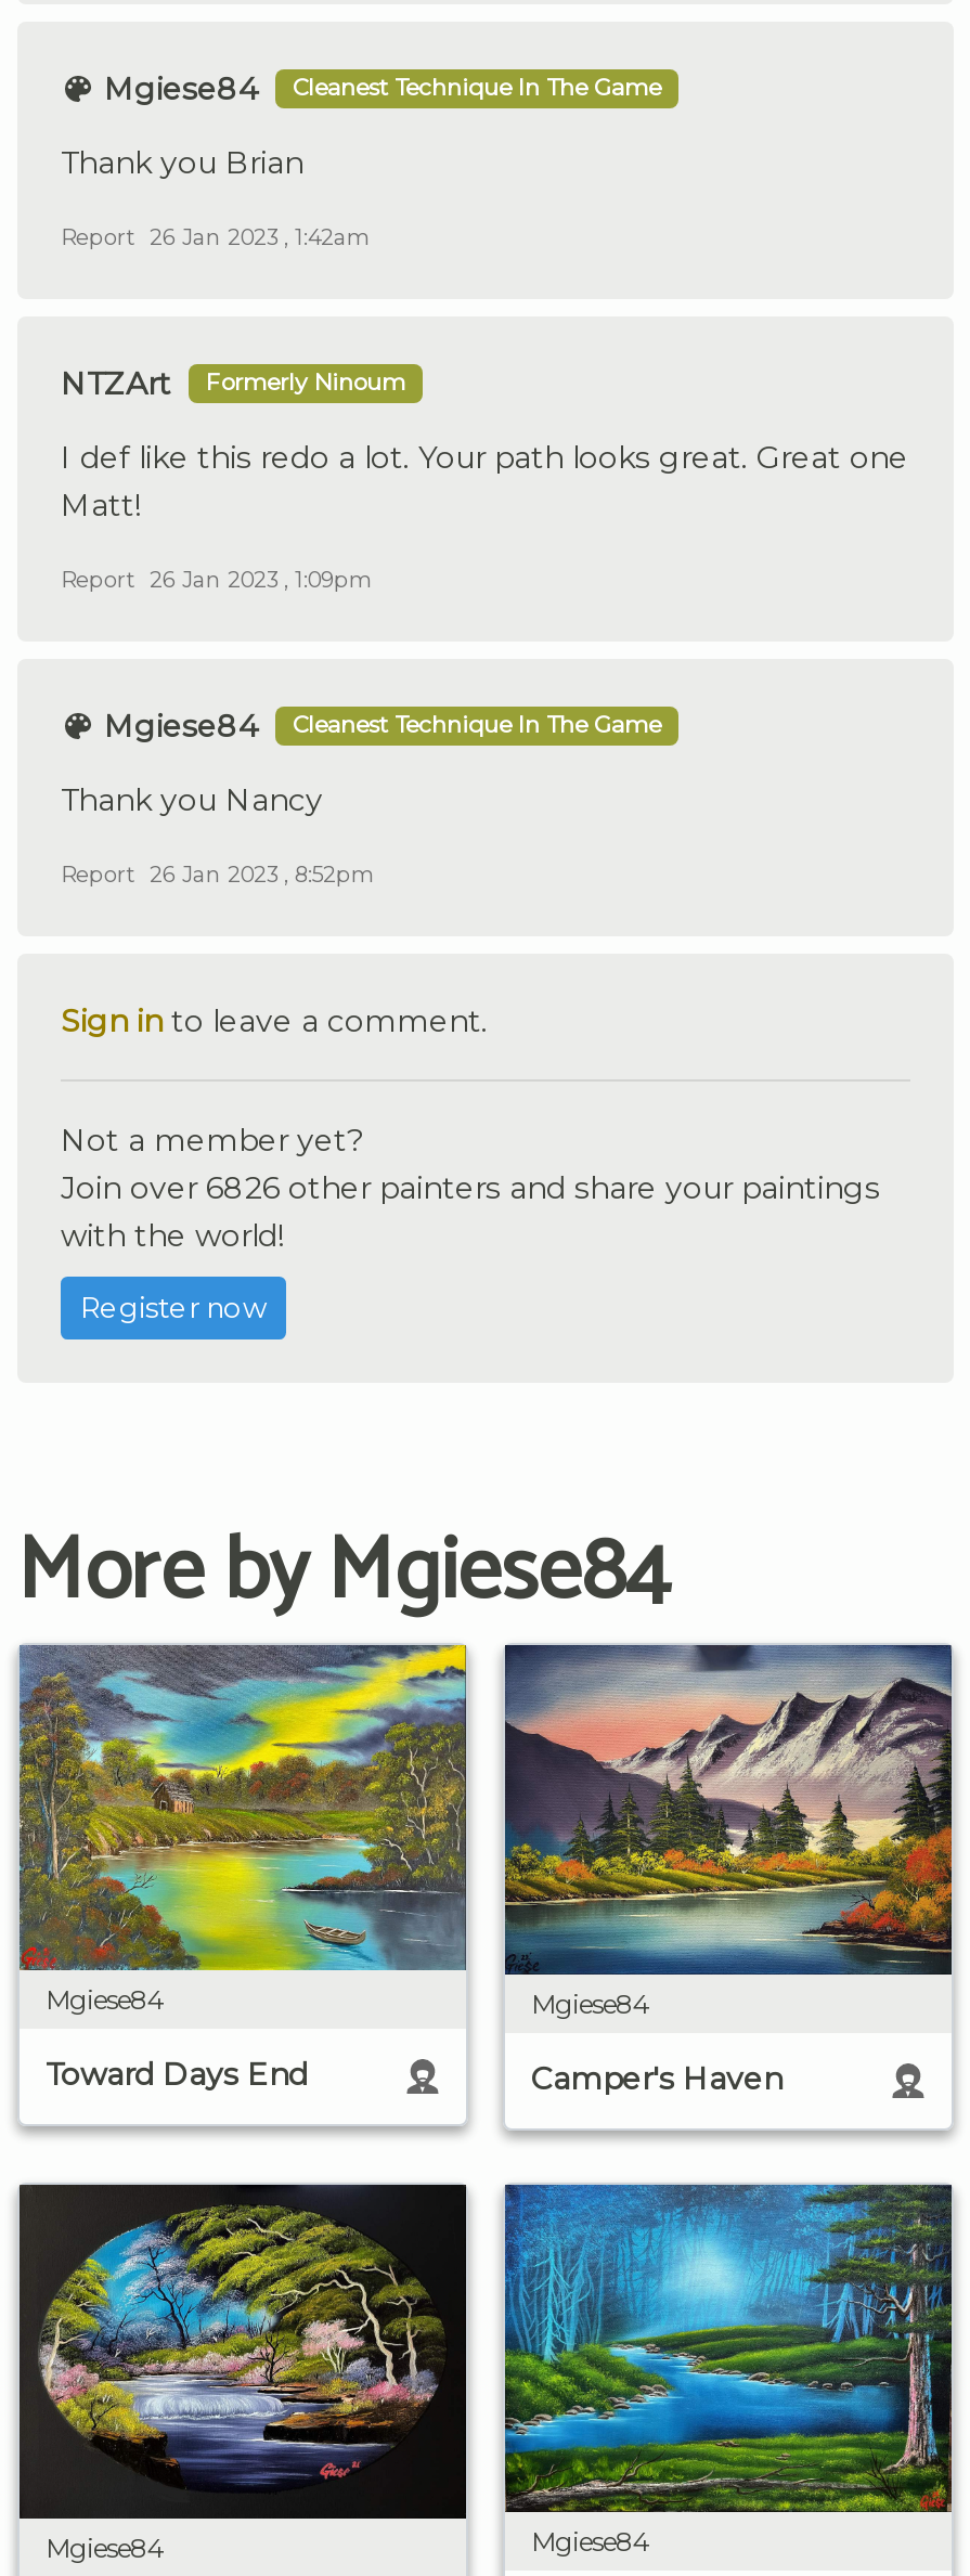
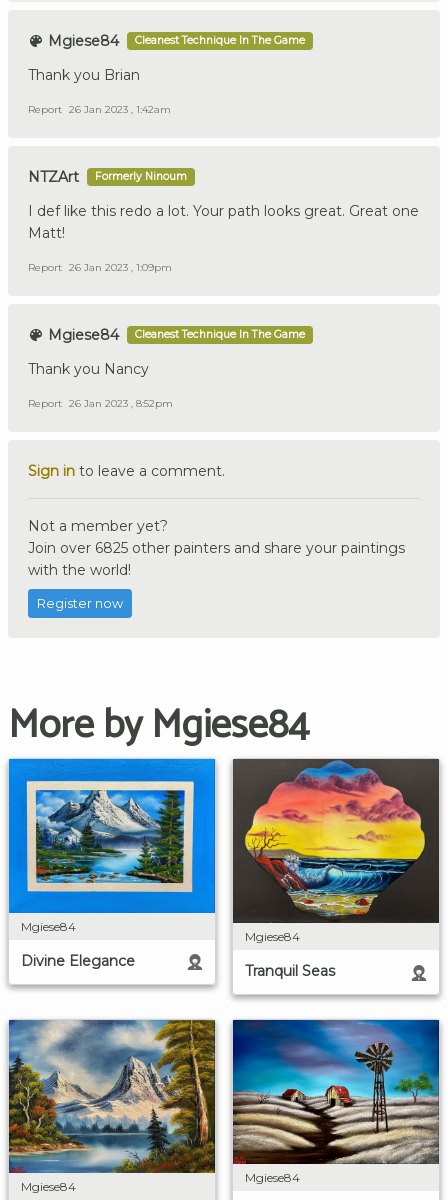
[61,1167,880,1206] Join over 6826 other painters and share your paintings -> [28,538,405,556] Join over 6825 other painters and share your paintings
[17,1649,468,2093] [image] | Toward Days End -> [8,761,216,970] [image] | Divine Elegance
[505,1643,954,2098] [image] | Camper's Haven -> [233,758,440,980] [image] | Tranquil Seas
[17,2183,466,2521] [image] -> [8,1019,215,1174] [image]
[505,2183,954,2514] [image] -> [233,1019,440,1165] [image]

